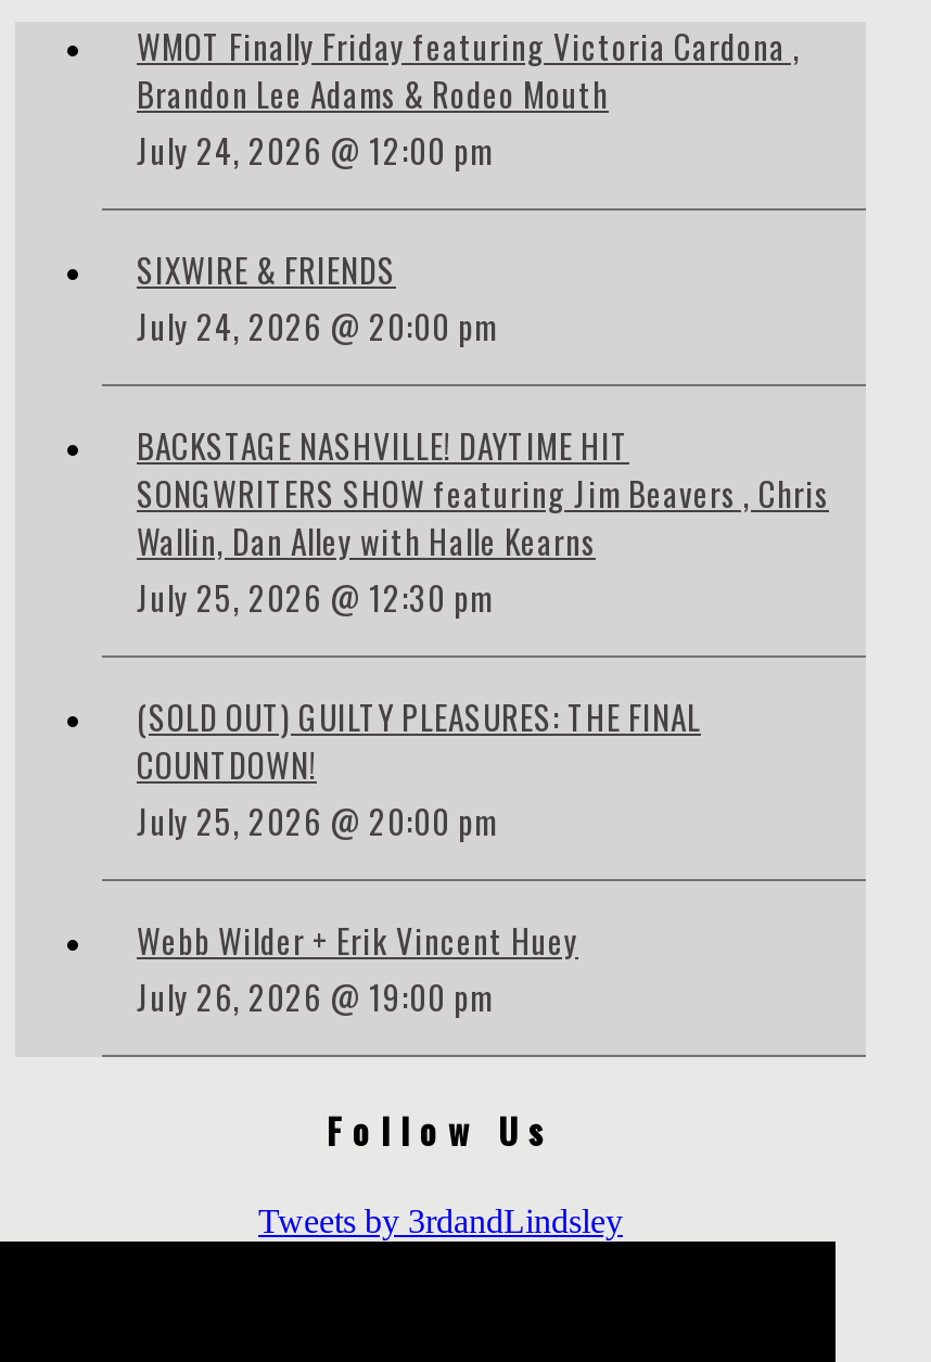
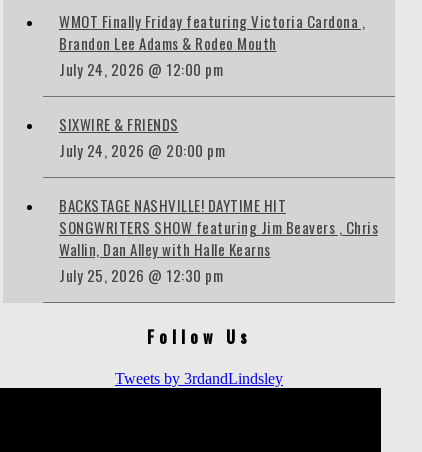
[137,693,701,1021] (SOLD OUT) GUILTY PLEASURES: THE FINAL | COUNTDOWN! | July 25, 2026 @ 20:00 pm | Webb Wilder + Erik Vincent Huey | July 26, 2026 @ 19:00 pm -> none

